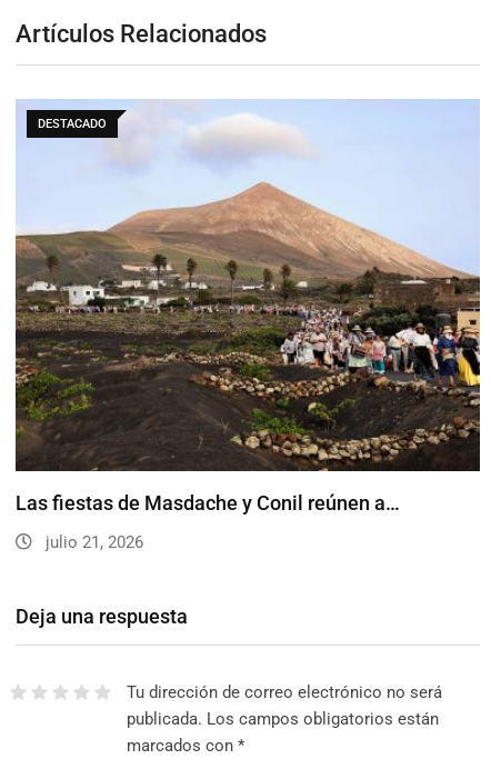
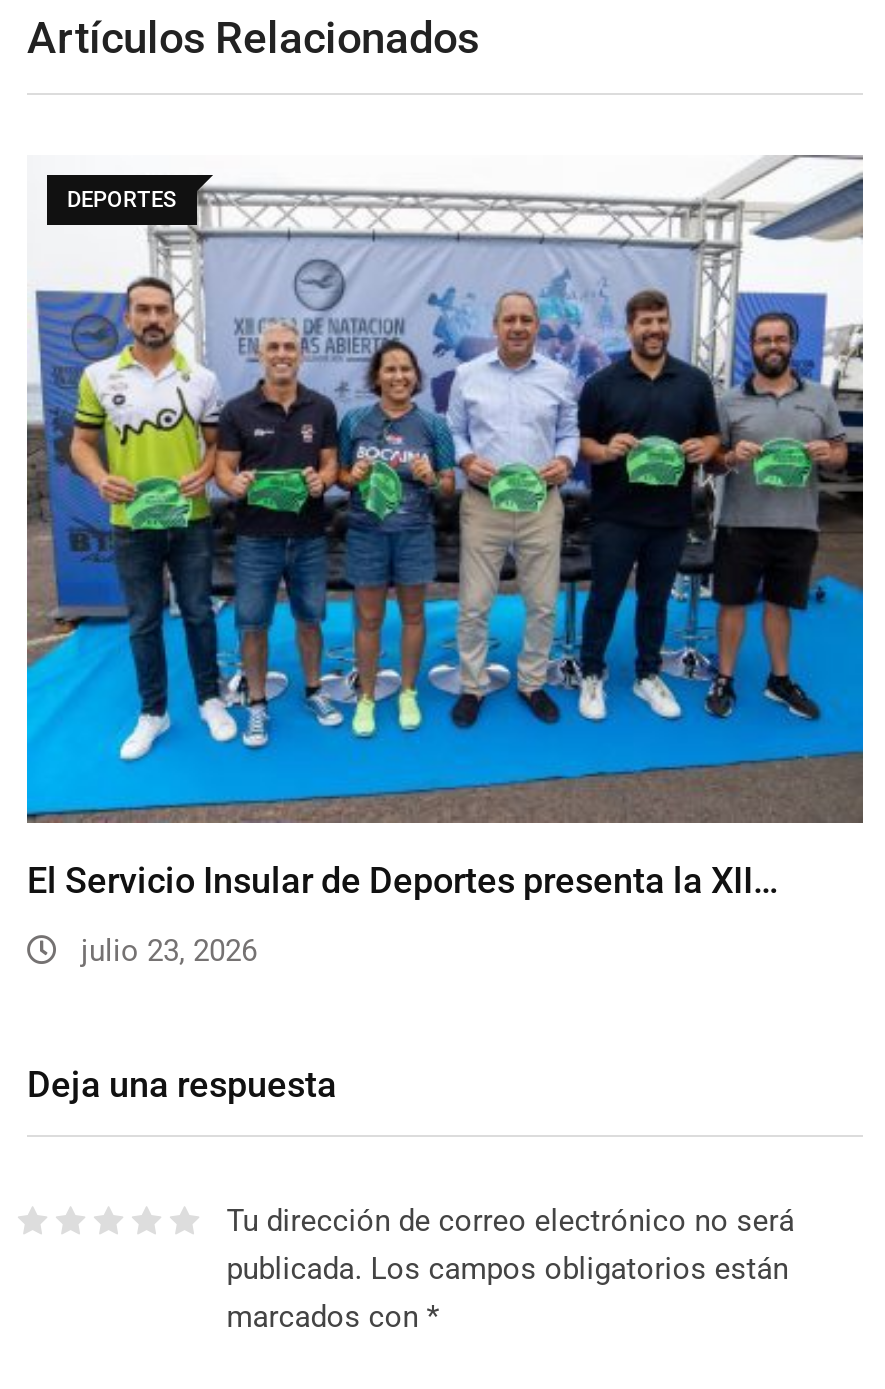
[14,99,481,472] [image] | DESTACADO -> [25,155,865,823] [image] | DEPORTES
[16,491,400,514] Las fiestas de Masdache y Conil reúnen a… -> [27,859,779,901] El Servicio Insular de Deportes presenta la XII…
[41,532,143,552] julio 21, 2026 -> [73,933,257,969] julio 23, 2026

